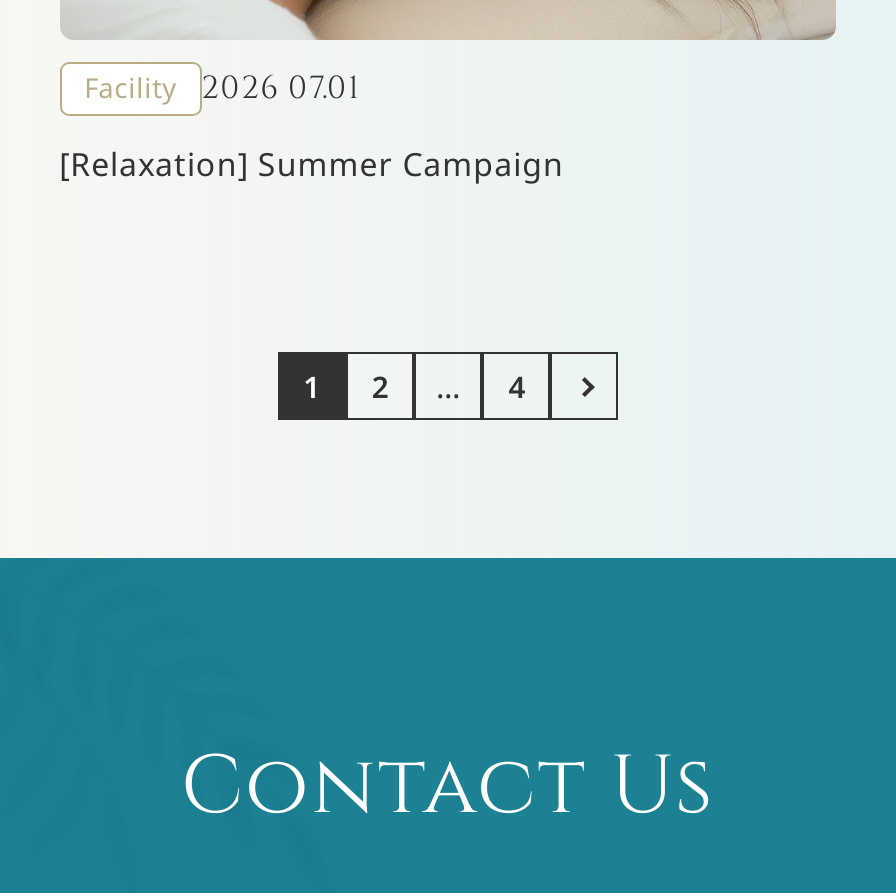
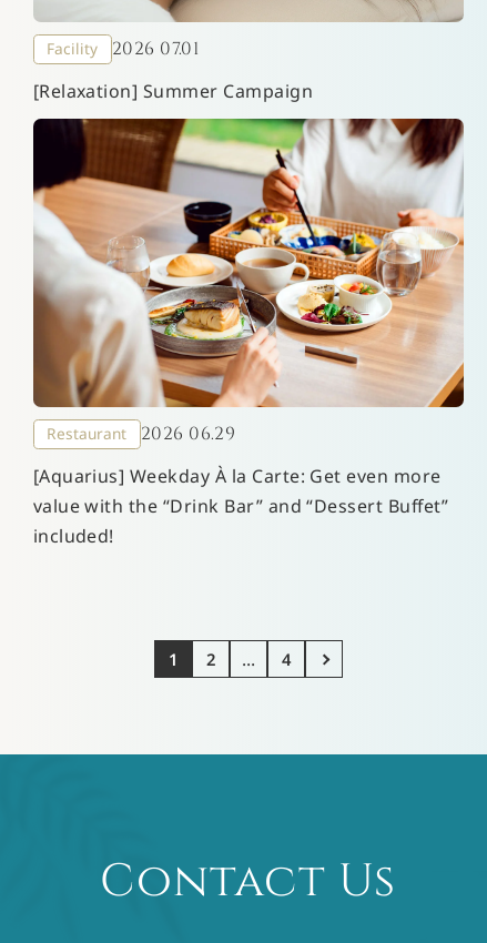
none -> [32,118,465,548] [image] | Restaurant | 2026 06.29 | [Aquarius] Weekday À la Carte: Get even more | value with the “Drink Bar” and “Dessert Buffet” | included!

